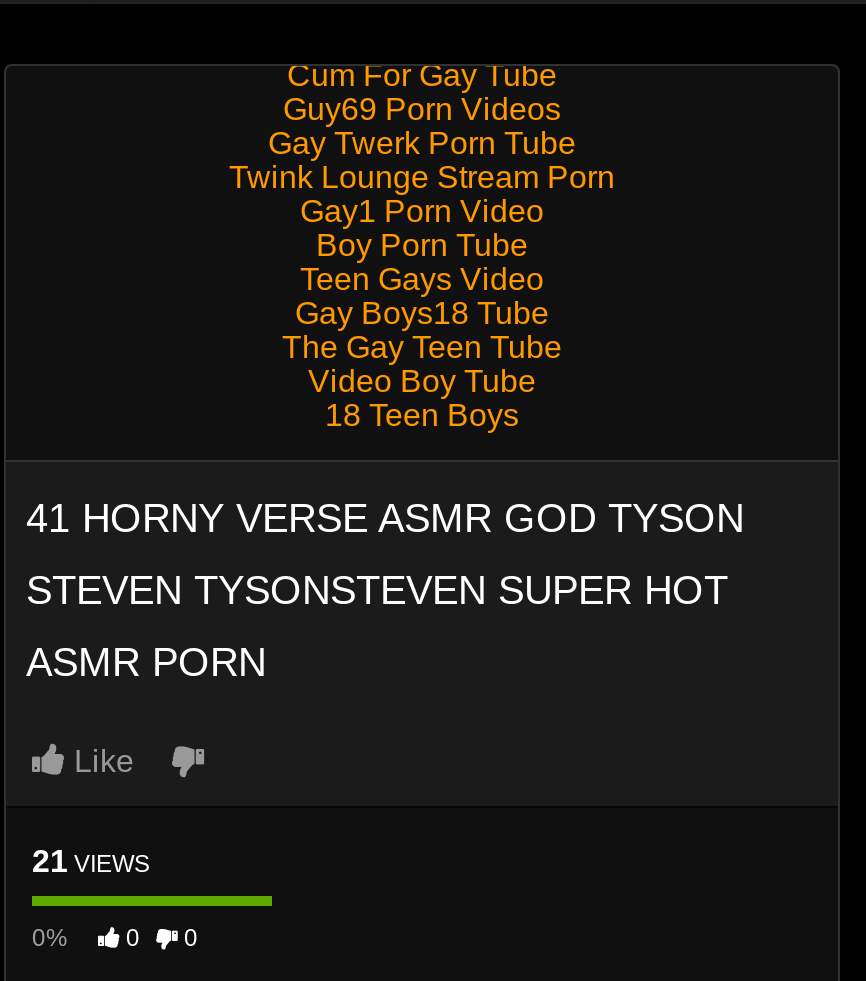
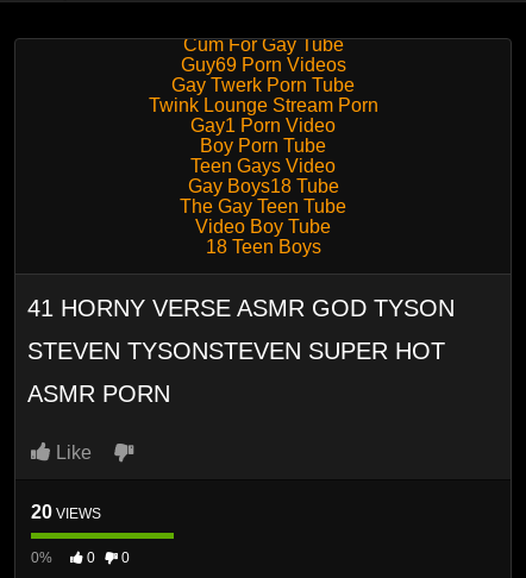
[32,844,150,878] 21 VIEWS -> [31,502,101,522] 20 VIEWS

